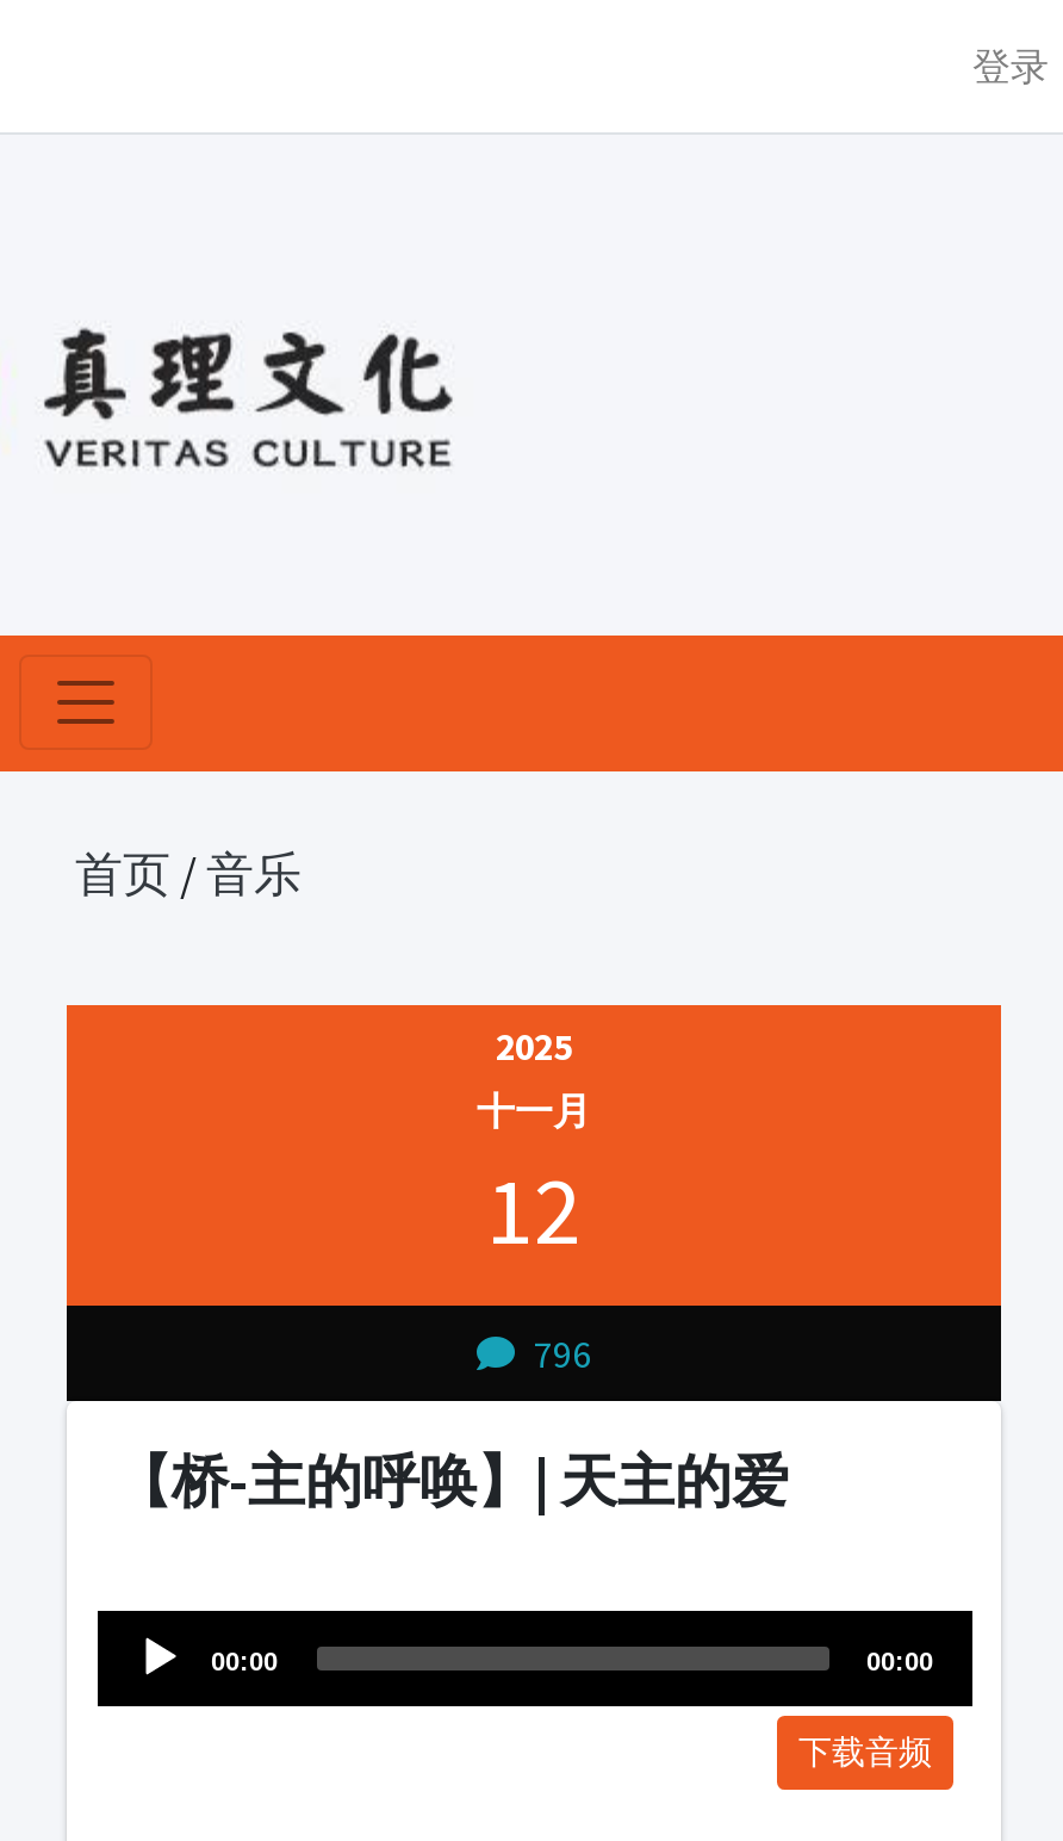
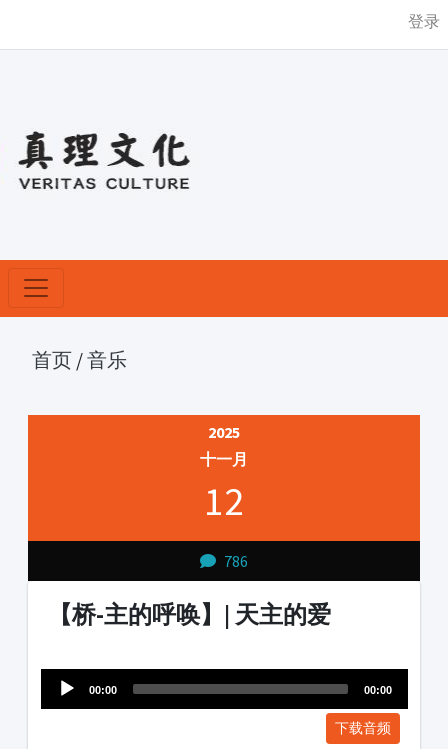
[534,1329,591,1377] 796 -> [224,551,248,571] 786

